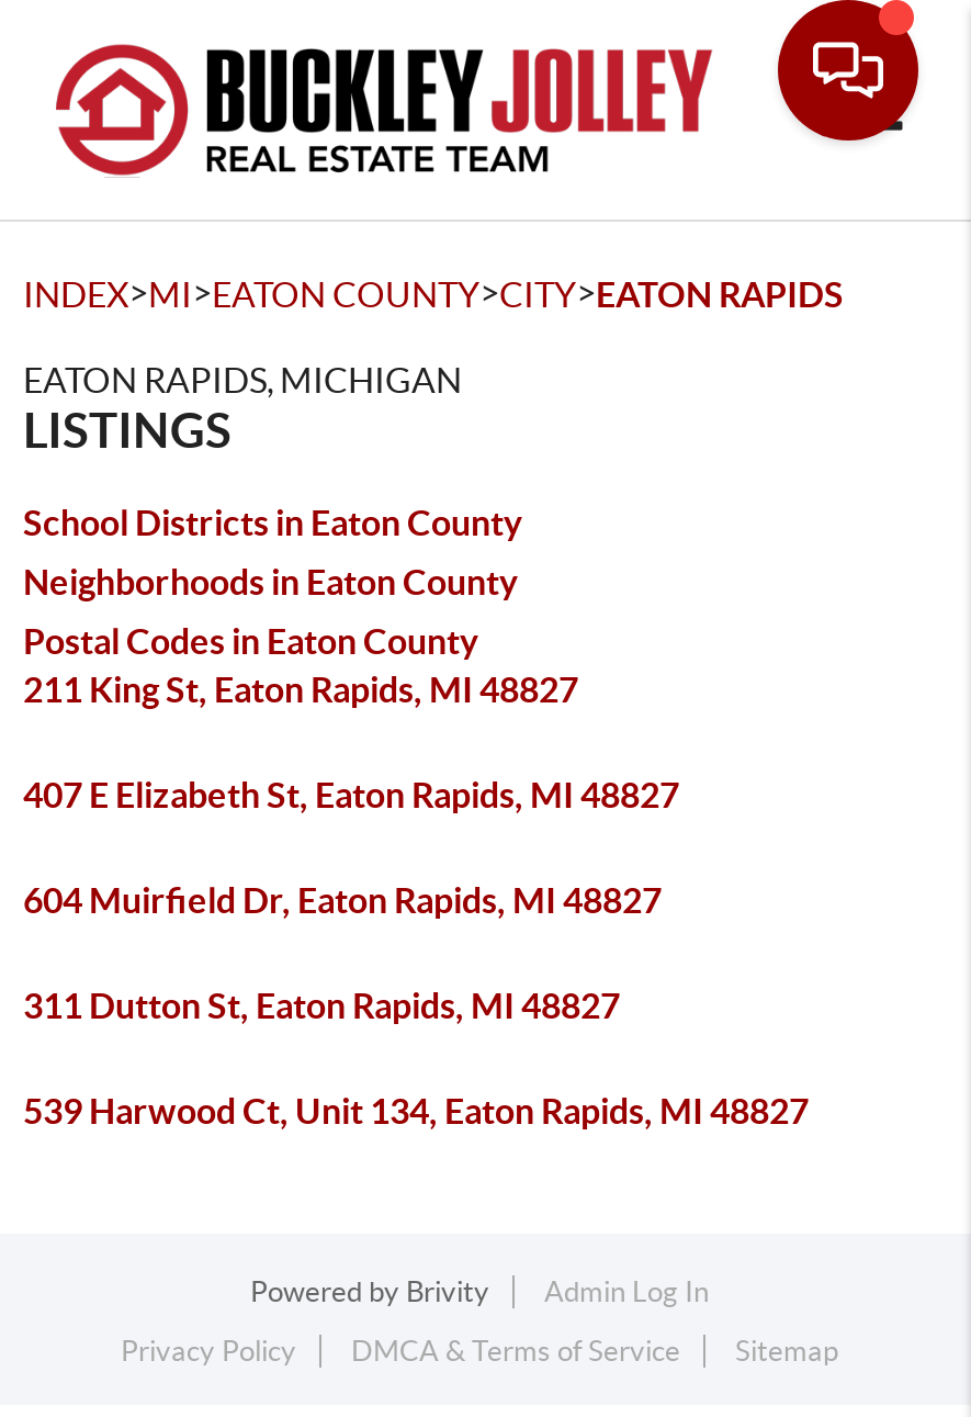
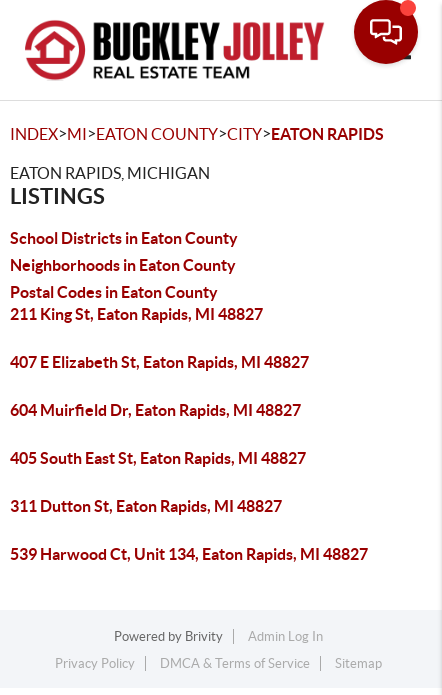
none -> [10,449,306,467] 405 South East St, Eaton Rapids, MI 48827

